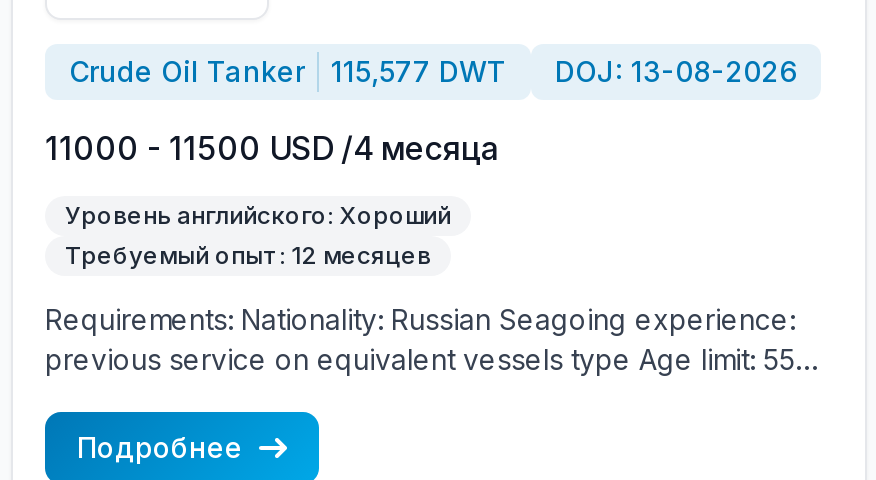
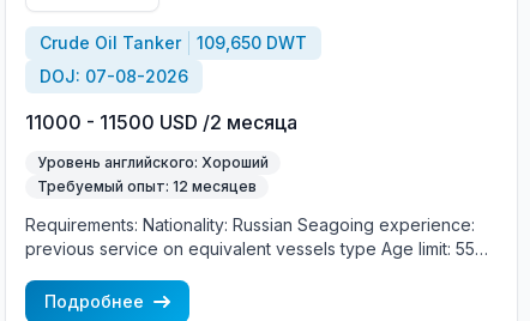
[331,54,507,88] 115,577 DWT -> [197,32,307,53] 109,650 DWT
[555,54,797,88] DOJ: 13-08-2026 -> [40,66,188,86] DOJ: 07-08-2026
[45,128,499,168] 11000 - 11500 USD /4 месяца -> [25,110,297,134] 11000 - 11500 USD /2 месяца

